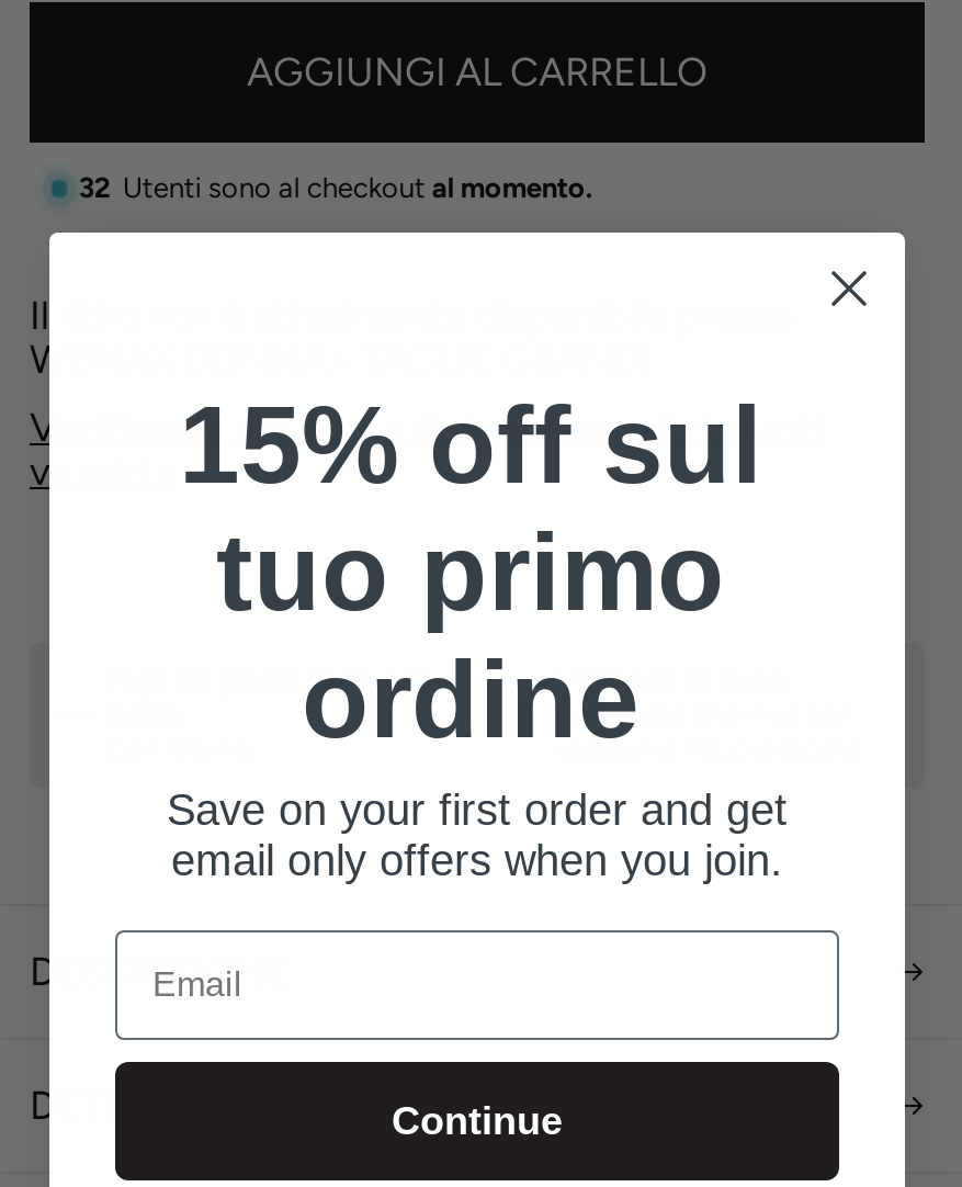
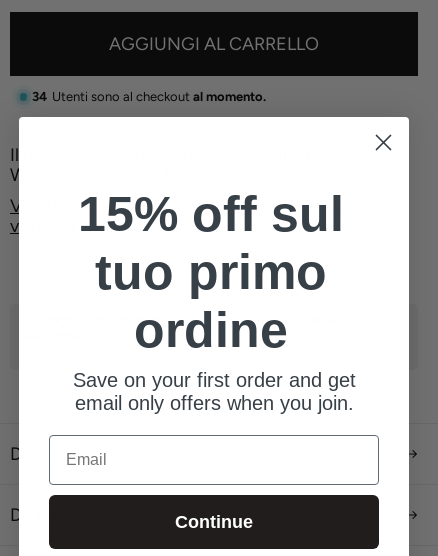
[79,171,592,204] 32 Utenti sono al checkout al momento. -> [32,89,266,104] 34 Utenti sono al checkout al momento.

